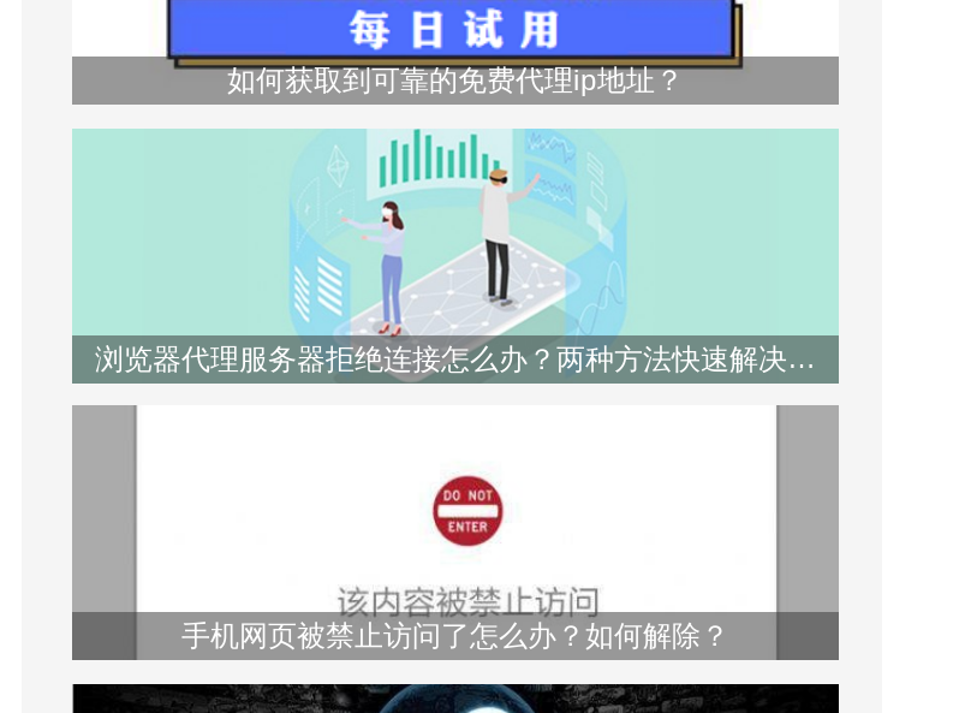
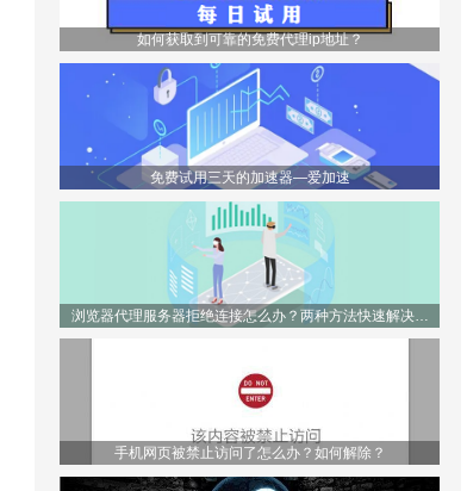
none -> [58,62,441,189] [image] | 免费试用三天的加速器—爱加速

